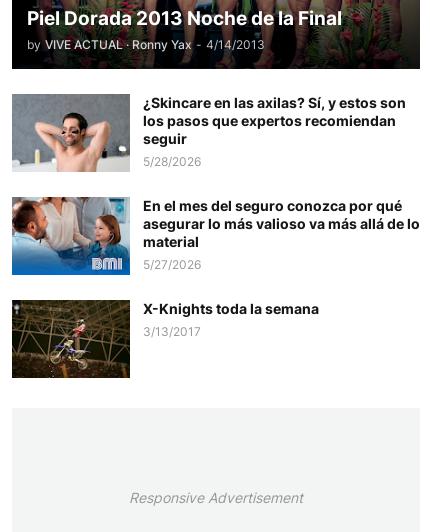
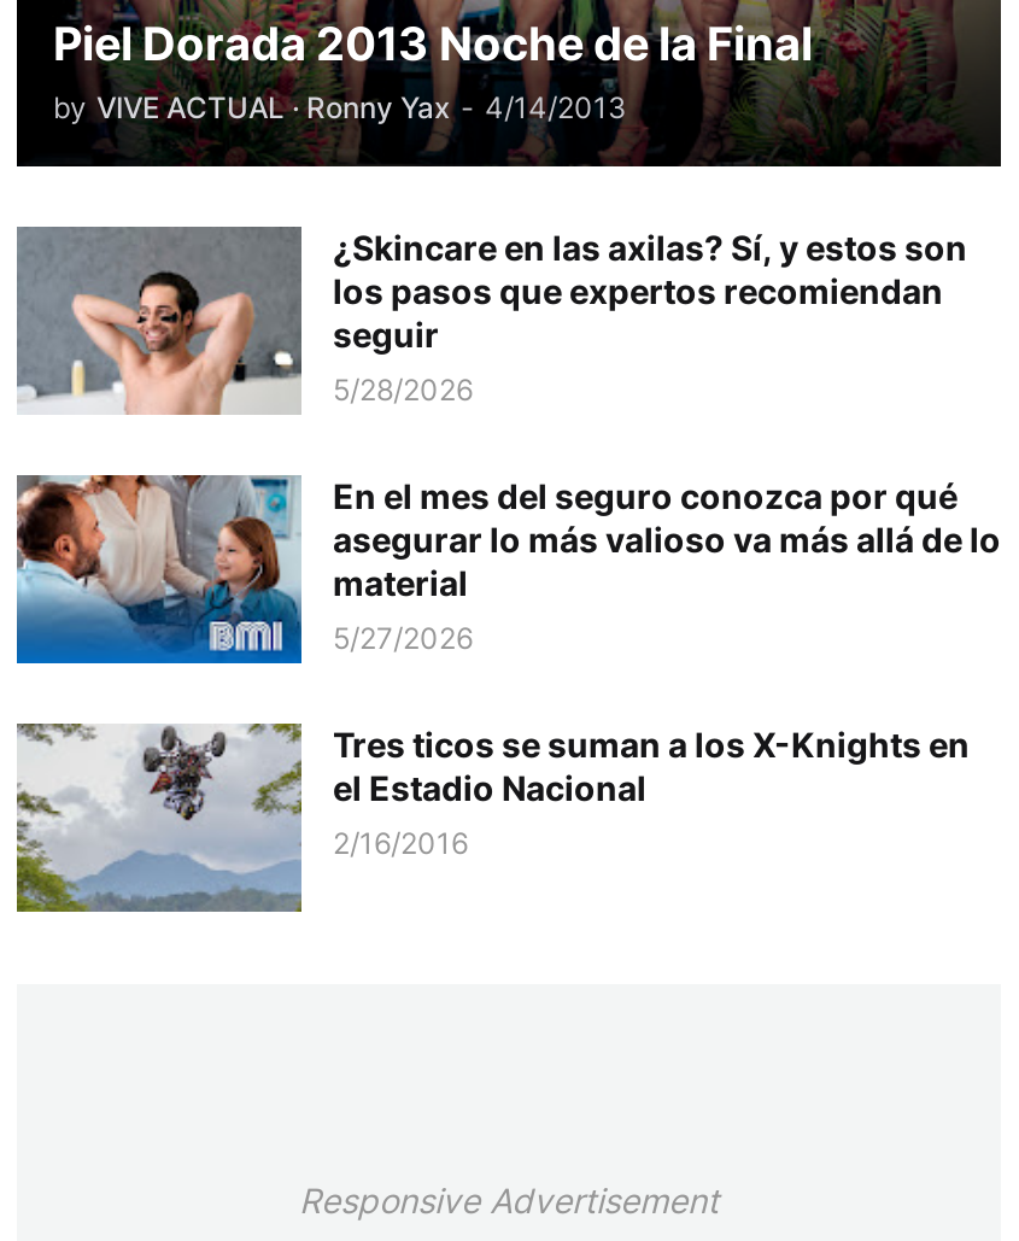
[11,299,319,379] [image] | X-Knights toda la semana | 3/13/2017 -> [14,721,970,914] [image] | Tres ticos se suman a los X-Knights en | el Estadio Nacional | 2/16/2016

